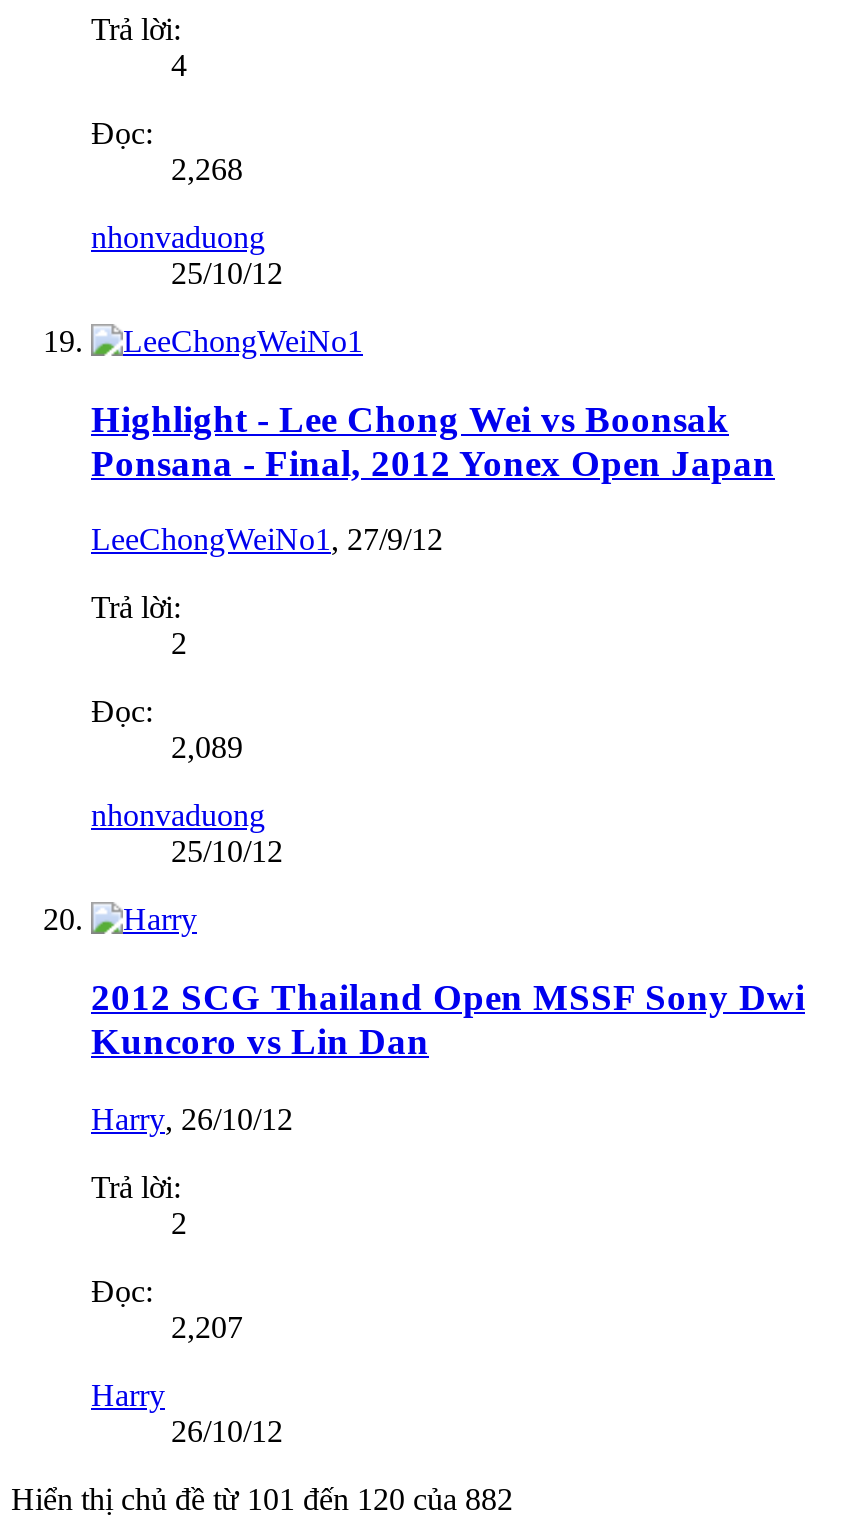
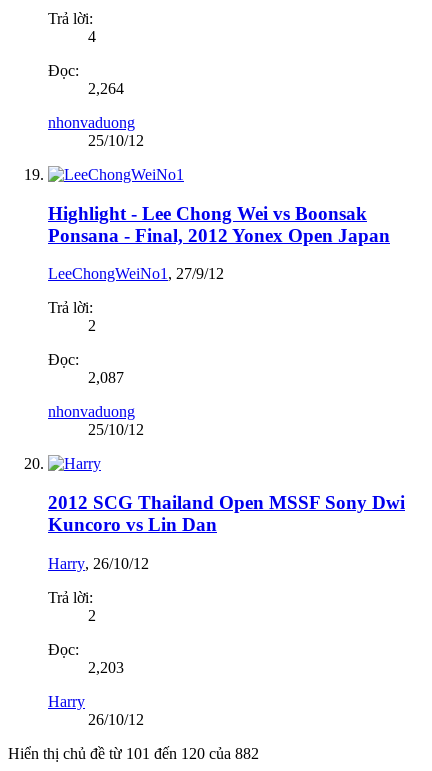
[171,152,243,186] 2,268 -> [88,80,124,97] 2,264
[171,731,243,765] 2,089 -> [88,369,124,386] 2,087
[171,1309,243,1343] 2,207 -> [88,659,124,676] 2,203

